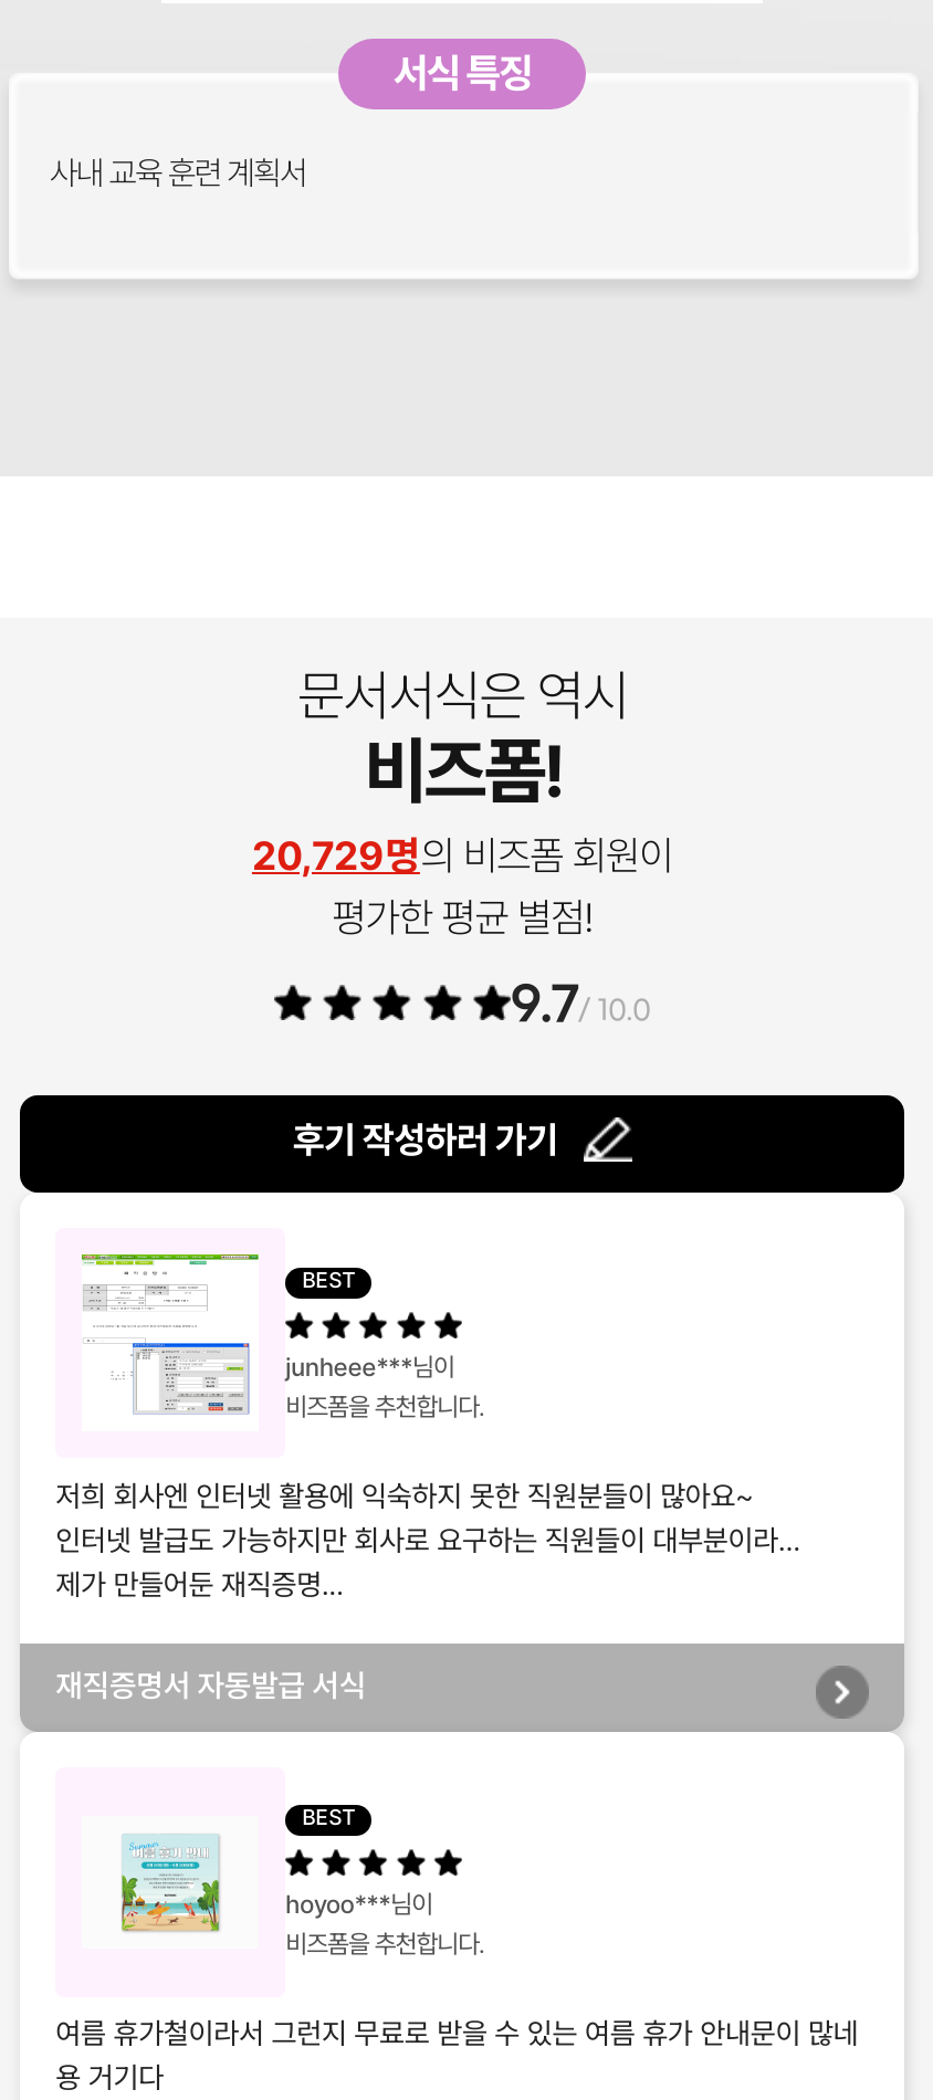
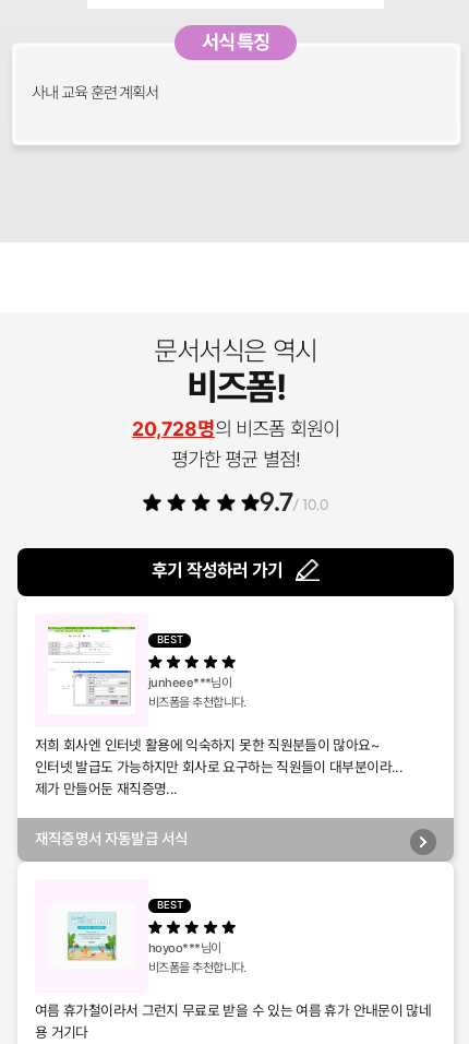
[252,832,672,878] 20,729명의 비즈폼 회원이 -> [132,417,339,440] 20,728명의 비즈폼 회원이

